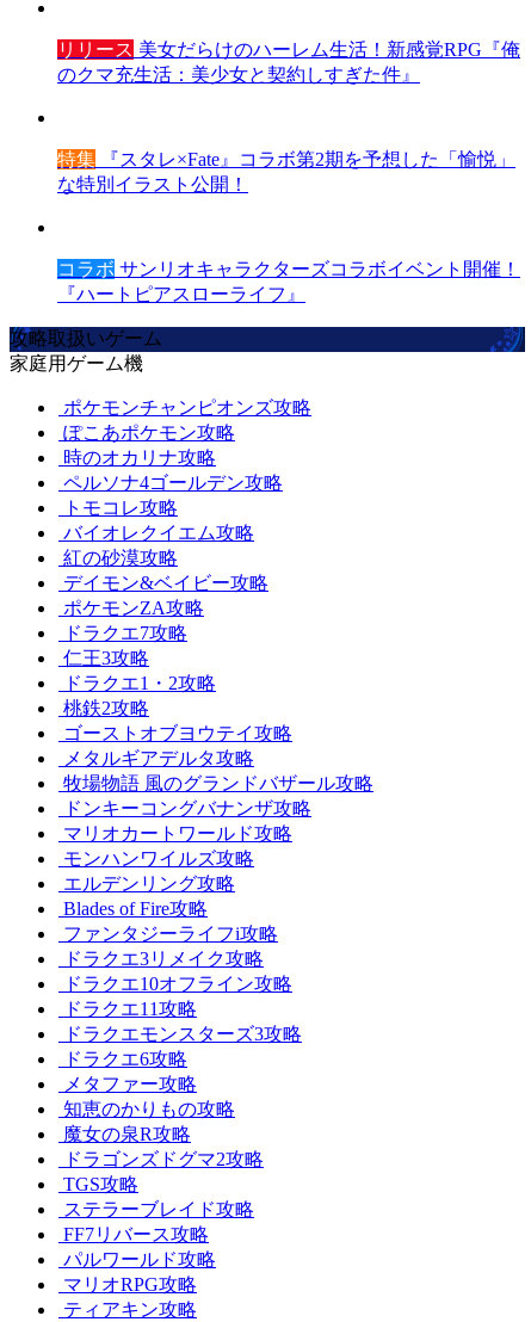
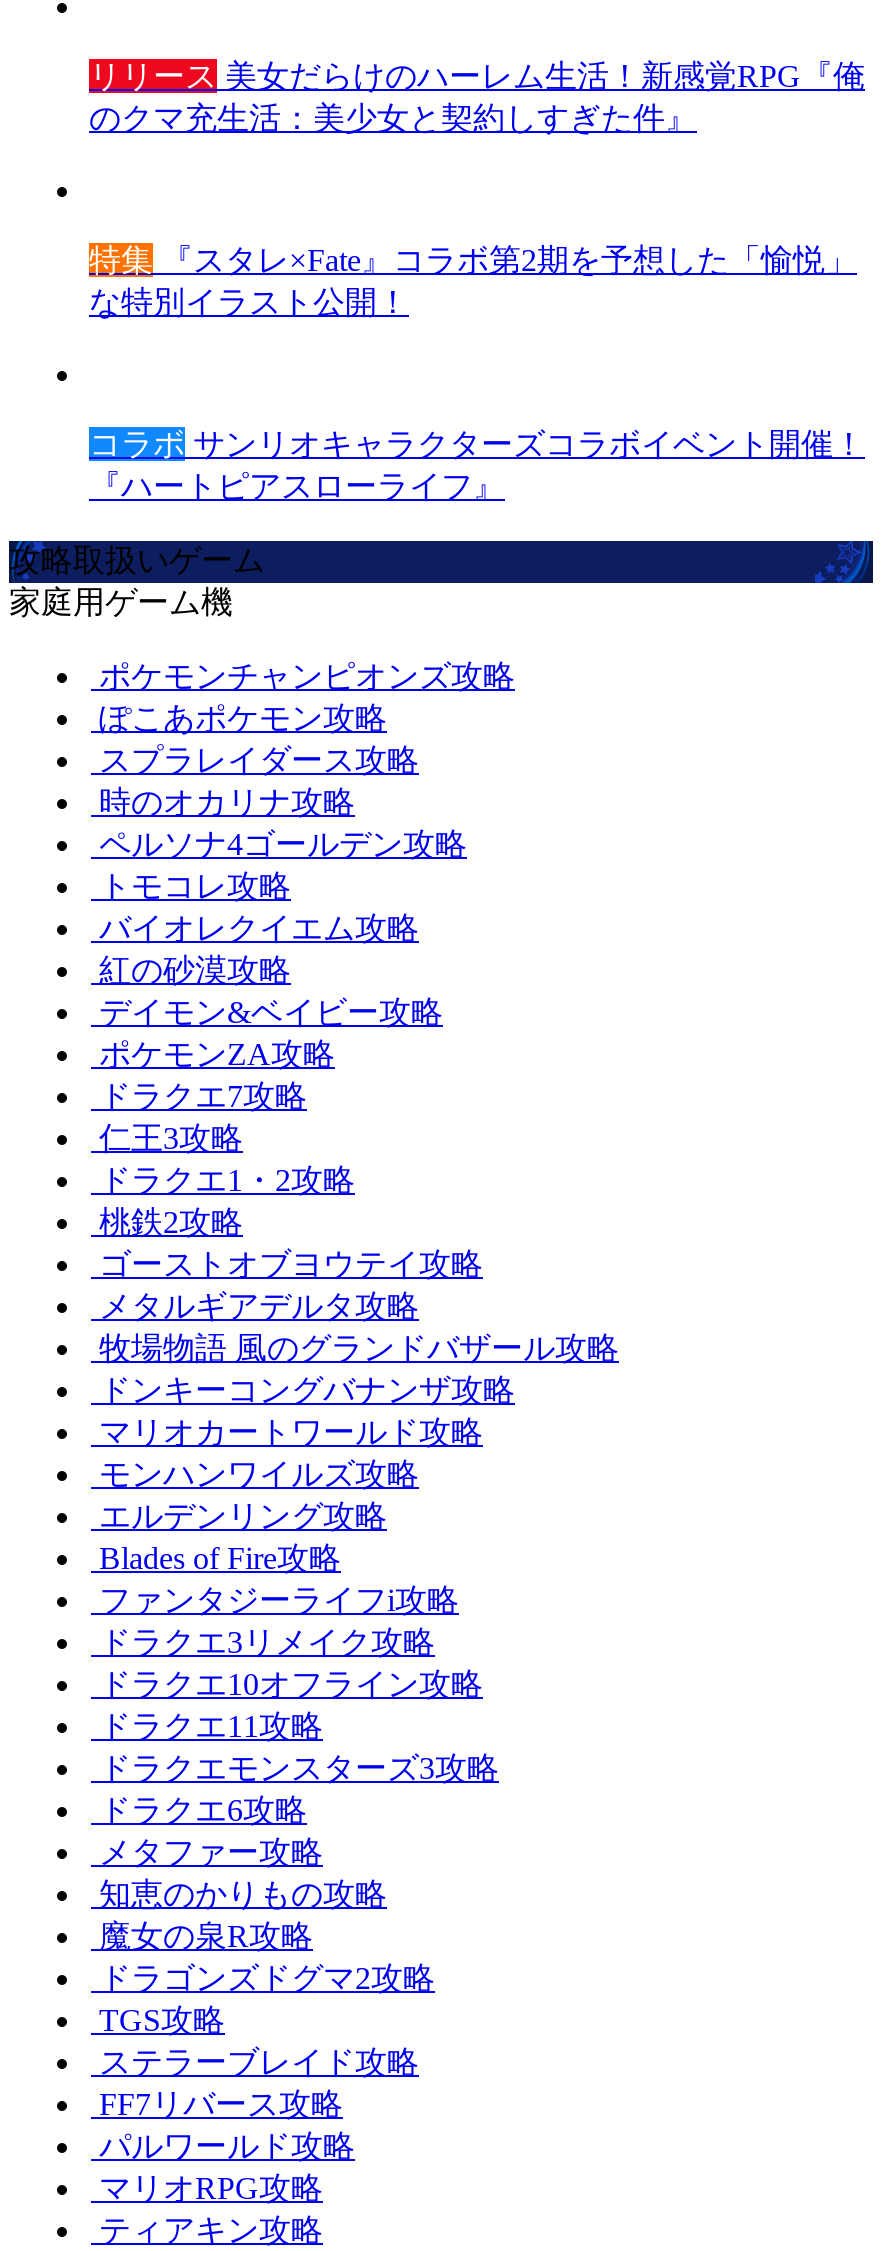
none -> [99,743,419,777] スプラレイダース攻略

